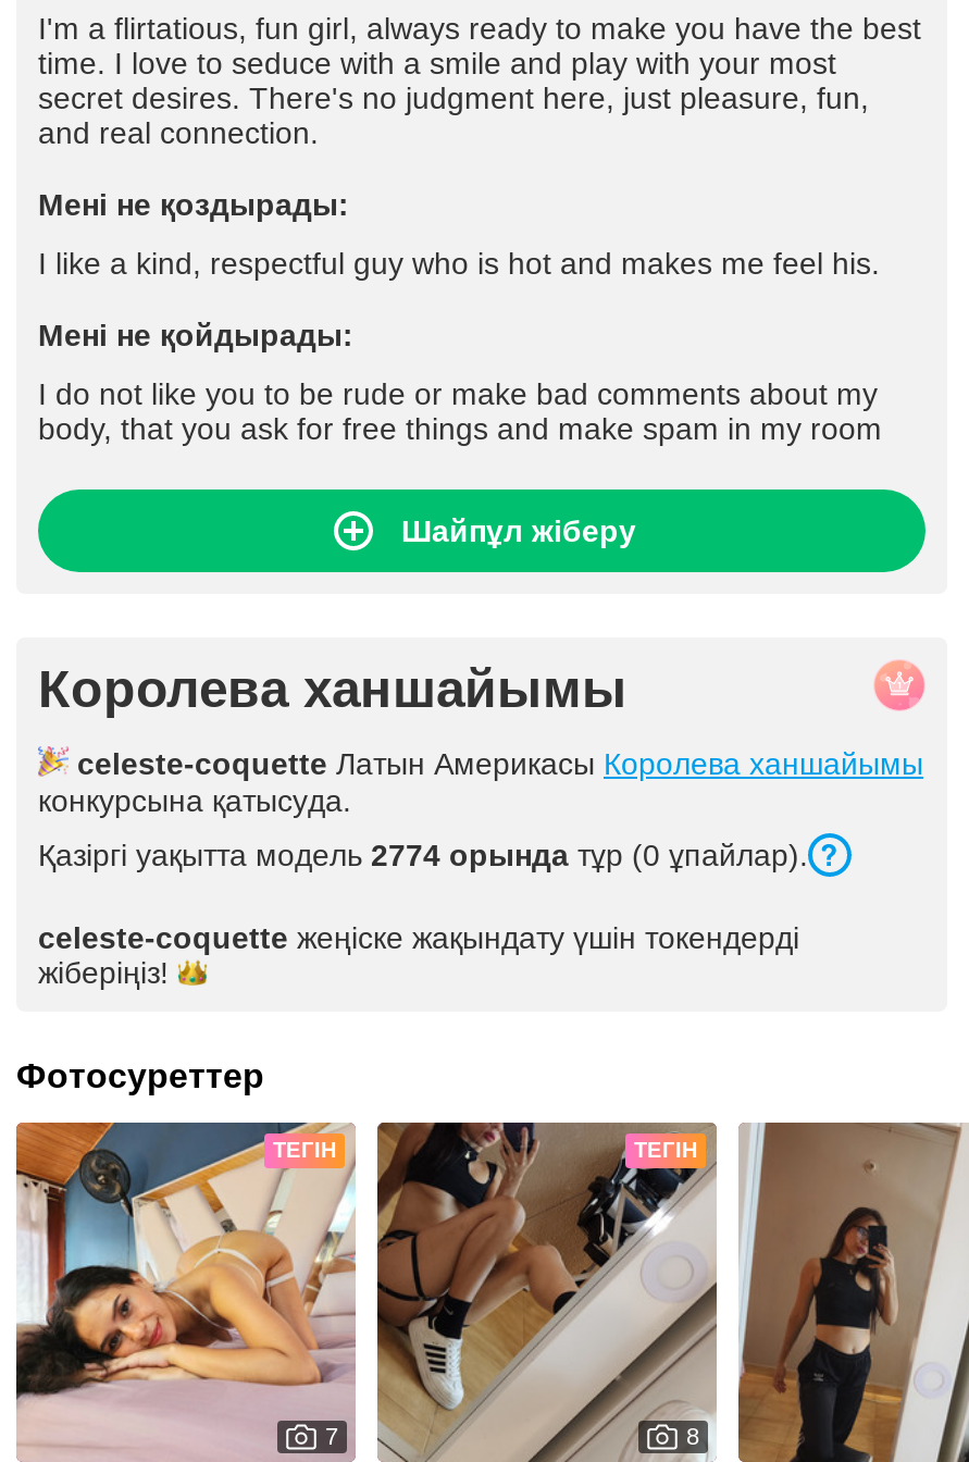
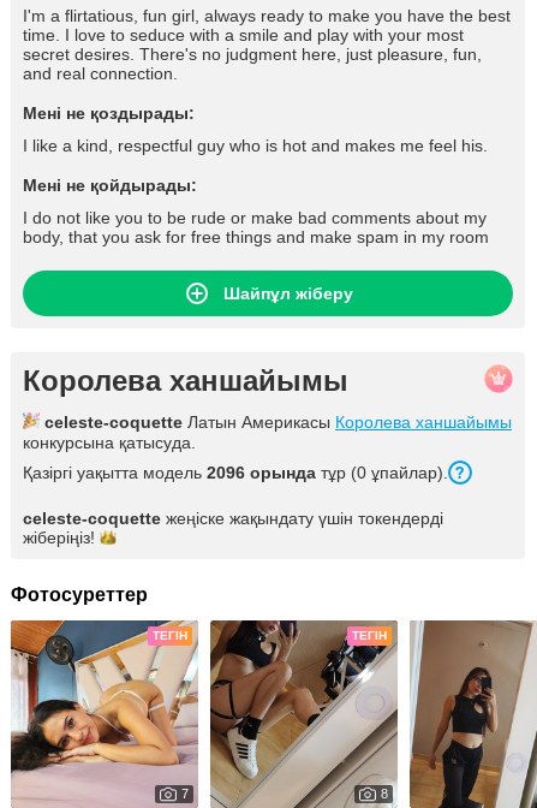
[38,838,808,872] Қазіргі уақытта модель 2774 орында тұр (0 ұпайлар). -> [23,463,448,482] Қазіргі уақытта модель 2096 орында тұр (0 ұпайлар).

